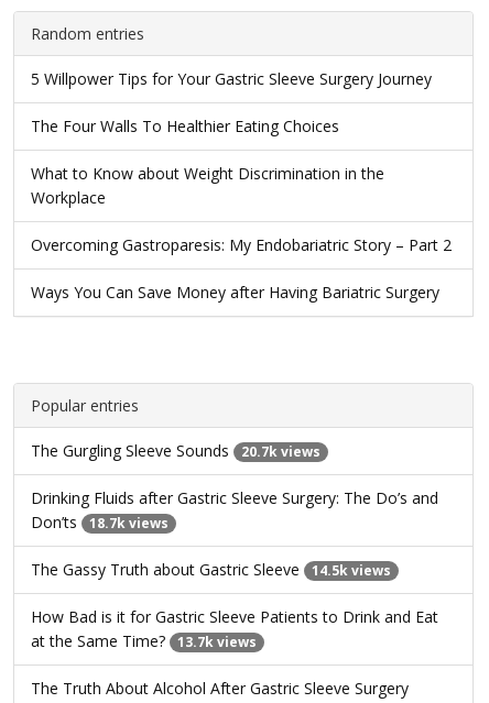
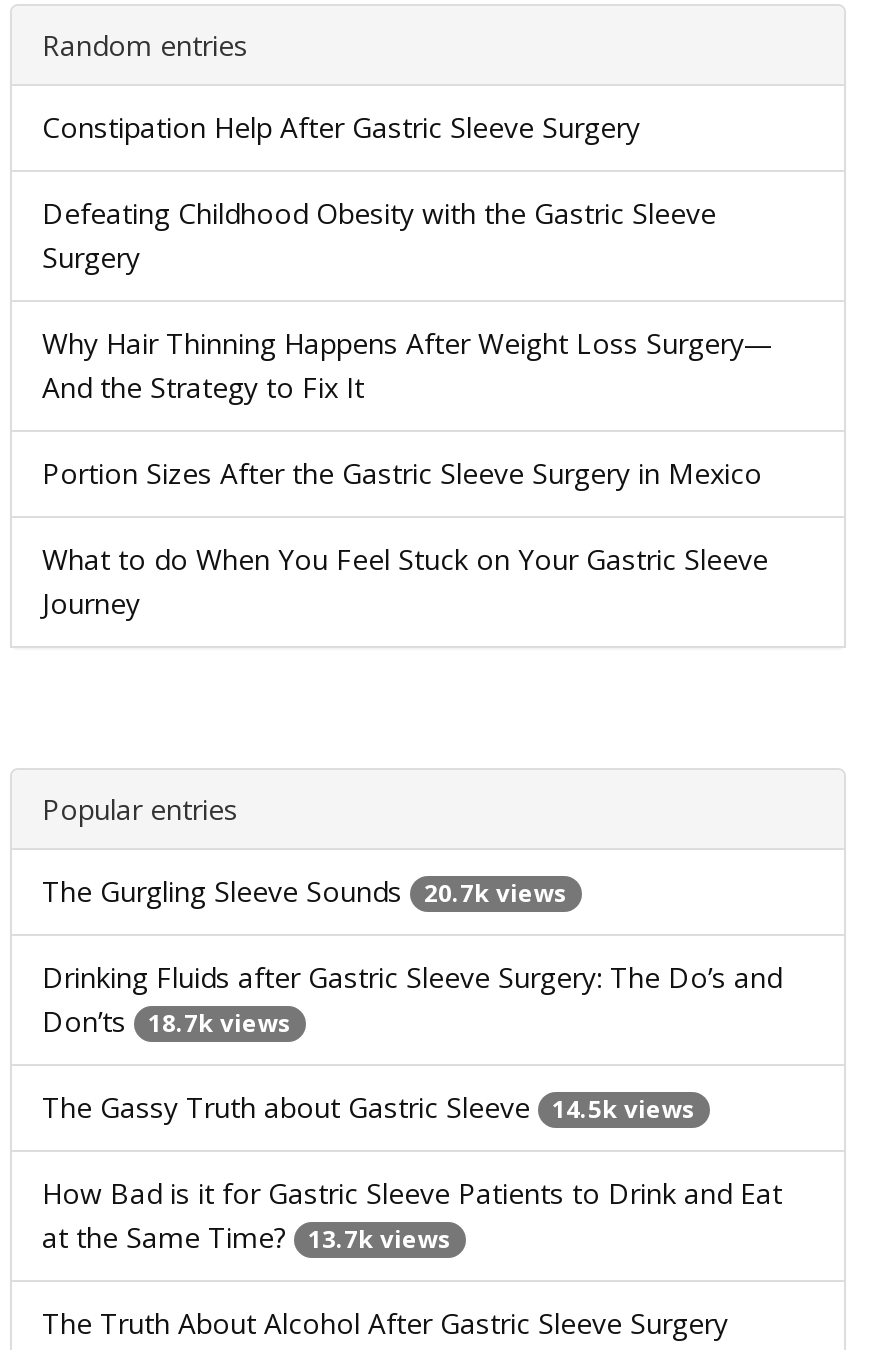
[31,69,432,89] 5 Willpower Tips for Your Gastric Sleeve Surgery Journey -> [42,109,640,147] Constipation Help After Gastric Sleeve Surgery
[31,116,339,137] The Four Walls To Healthier Eating Choices -> [42,195,716,277] Defeating Childhood Obesity with the Gastric Sleeve | Surgery
[31,163,384,208] What to Know about Weight Discrimination in the | Workplace -> [42,325,774,407] Why Hair Thinning Happens After Weight Loss Surgery— | And the Strategy to Fix It
[31,235,452,256] Overcoming Gastroparesis: My Endobariatric Story – Part 2 -> [42,455,762,493] Portion Sizes After the Gastric Sleeve Surgery in Mexico
[31,282,439,303] Ways You Can Save Money after Having Bariatric Surgery -> [42,541,768,623] What to do When You Feel Stuck on Your Gastric Sleeve | Journey

